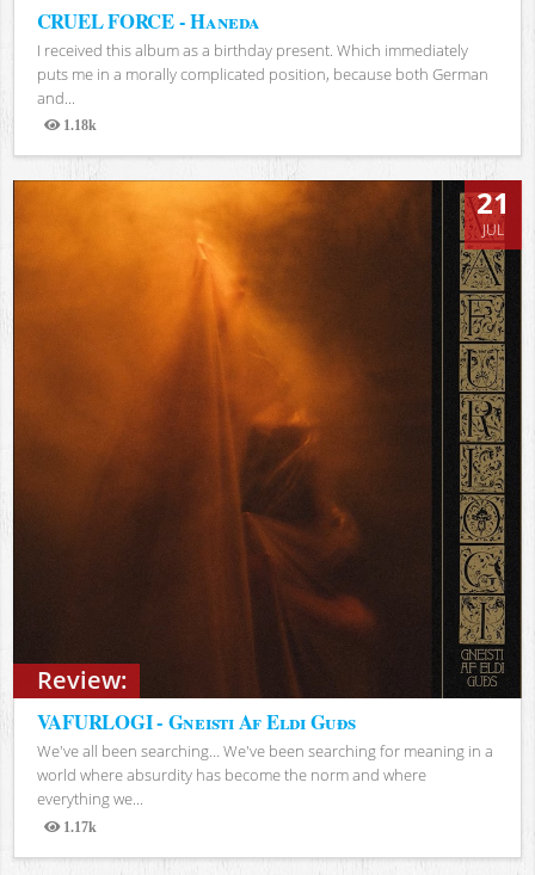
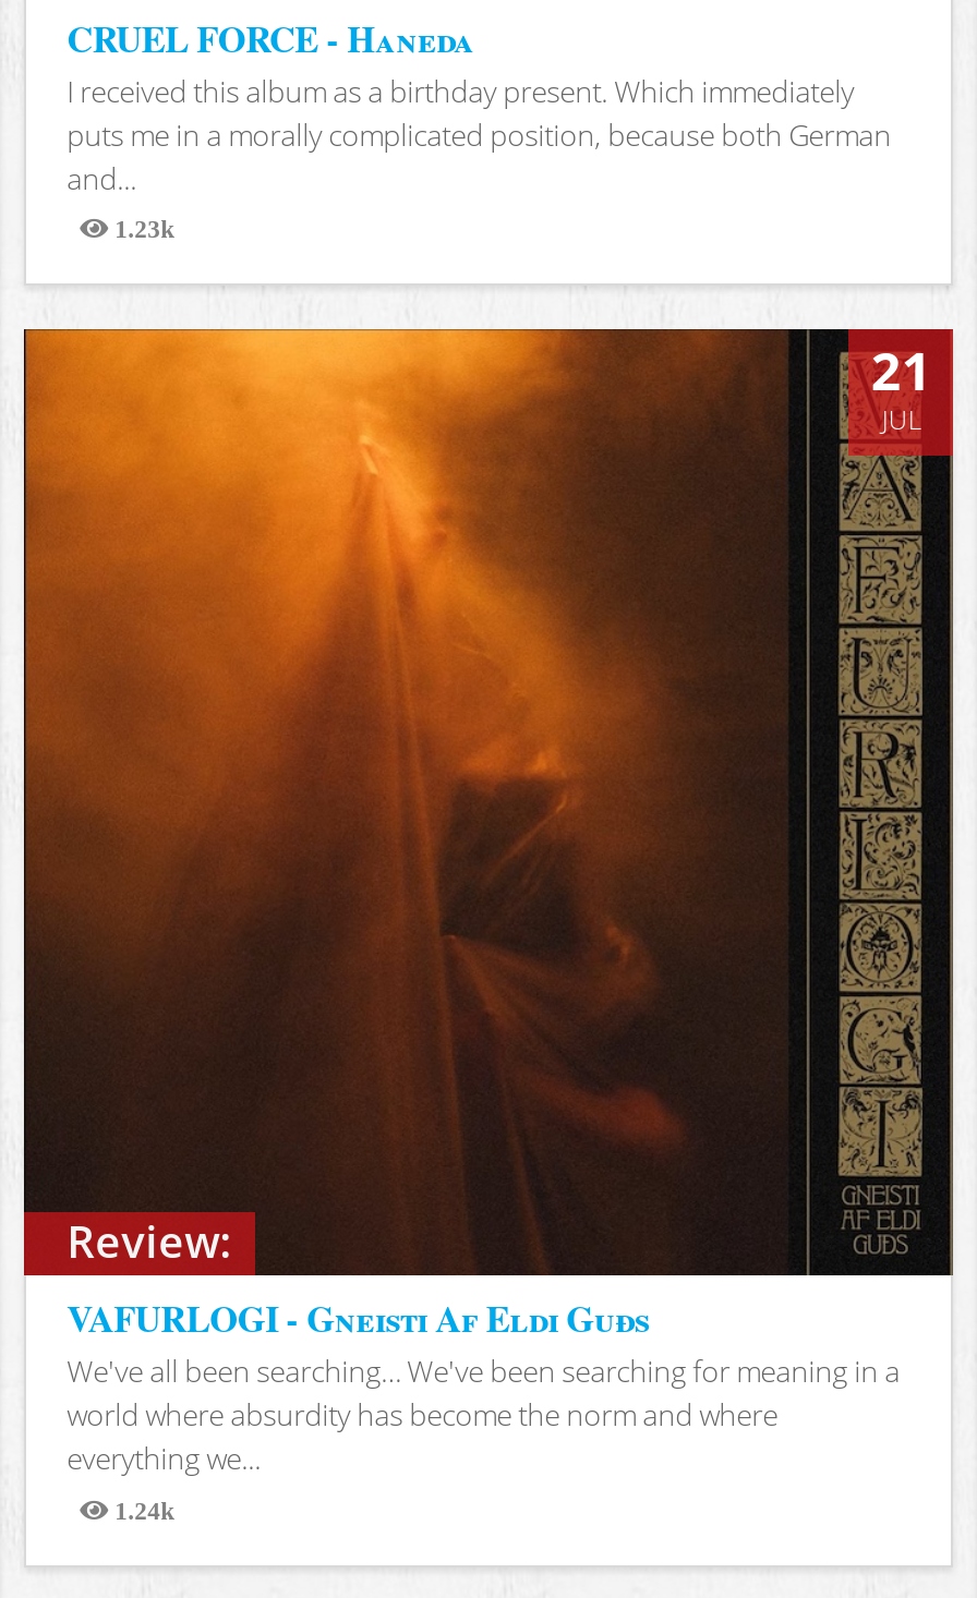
[59,118,96,131] 1.18k -> [108,216,176,240] 1.23k
[59,820,96,833] 1.17k -> [108,1497,176,1521] 1.24k

